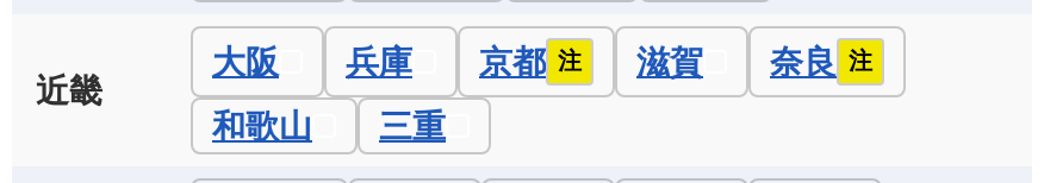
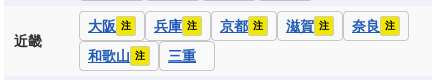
[212,43,412,81] 大阪 | 兵庫 -> [88,18,197,34] 大阪 注 | 兵庫 注
[636,43,703,81] 滋賀 -> [286,18,329,34] 滋賀 注
[212,107,312,145] 和歌山 -> [88,48,145,64] 和歌山 注

